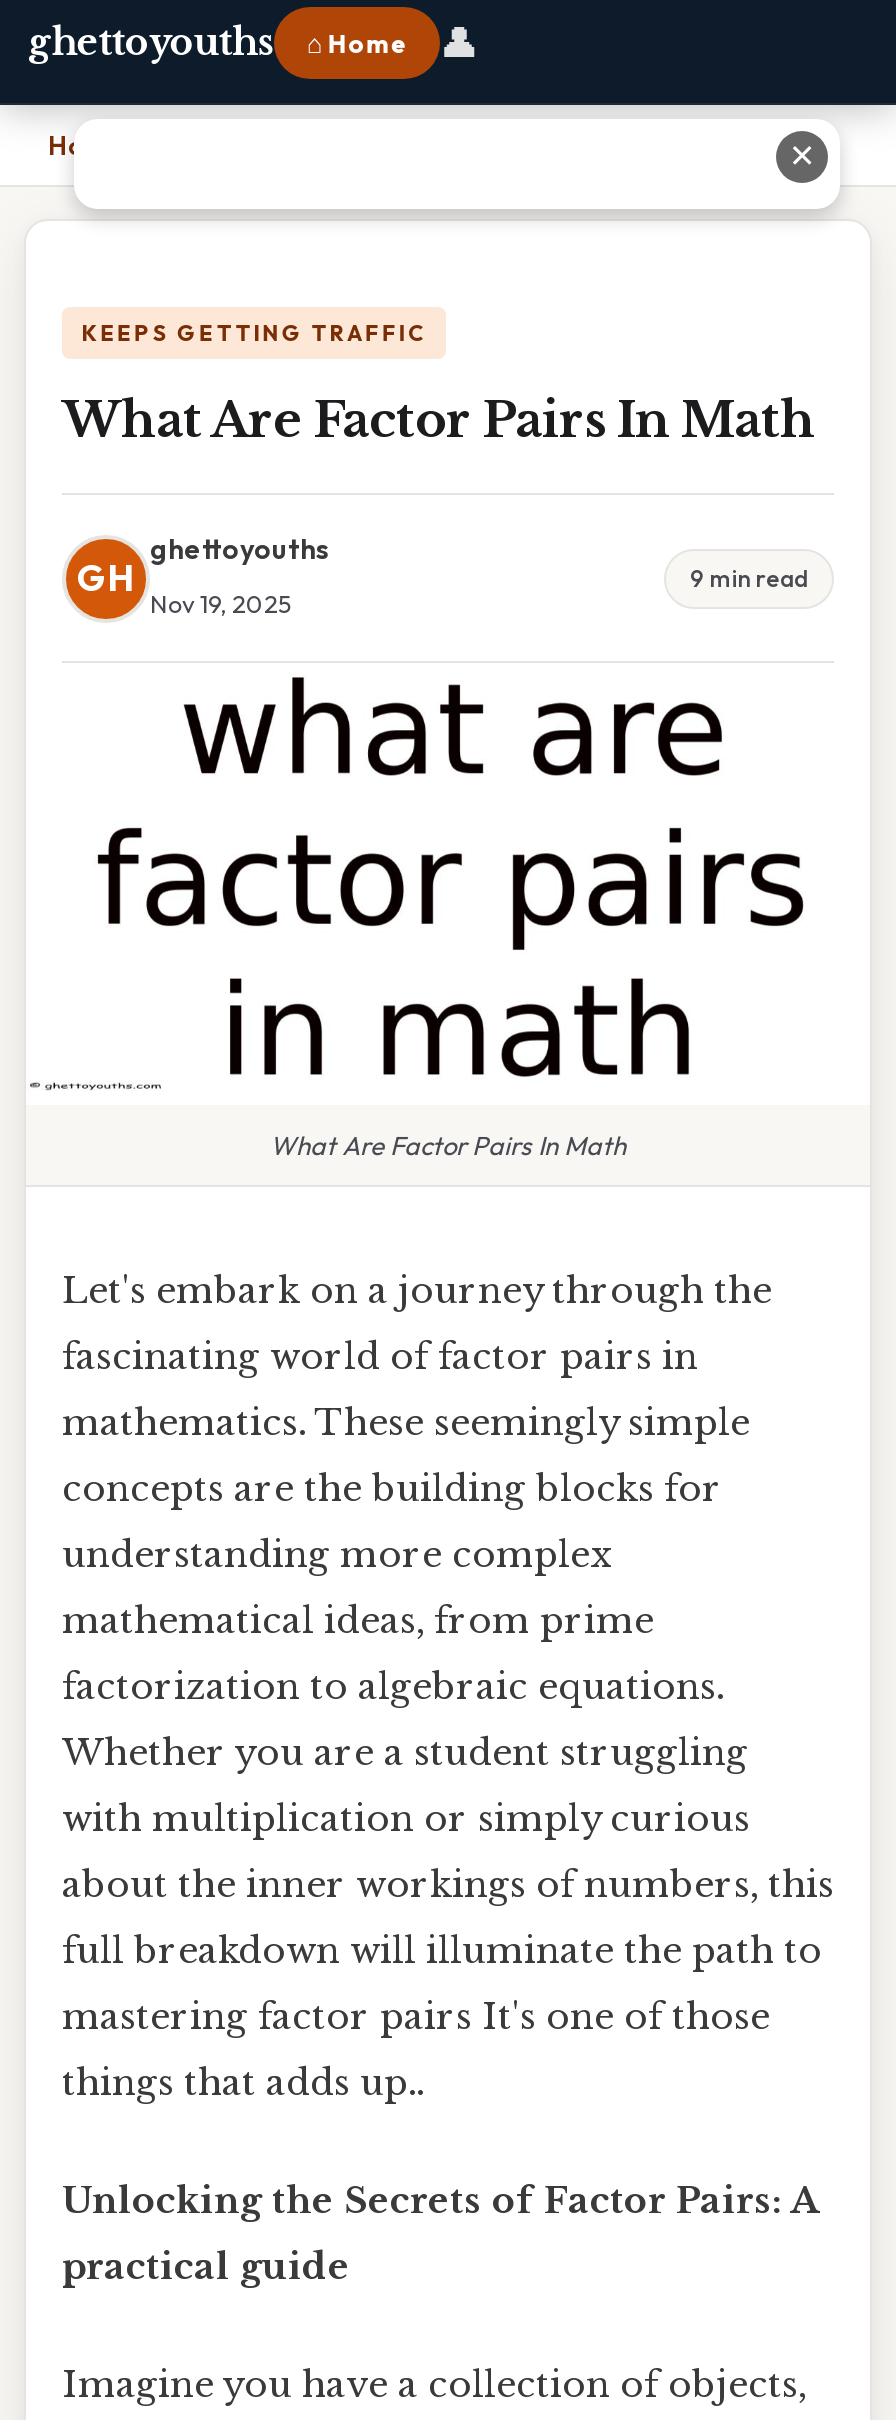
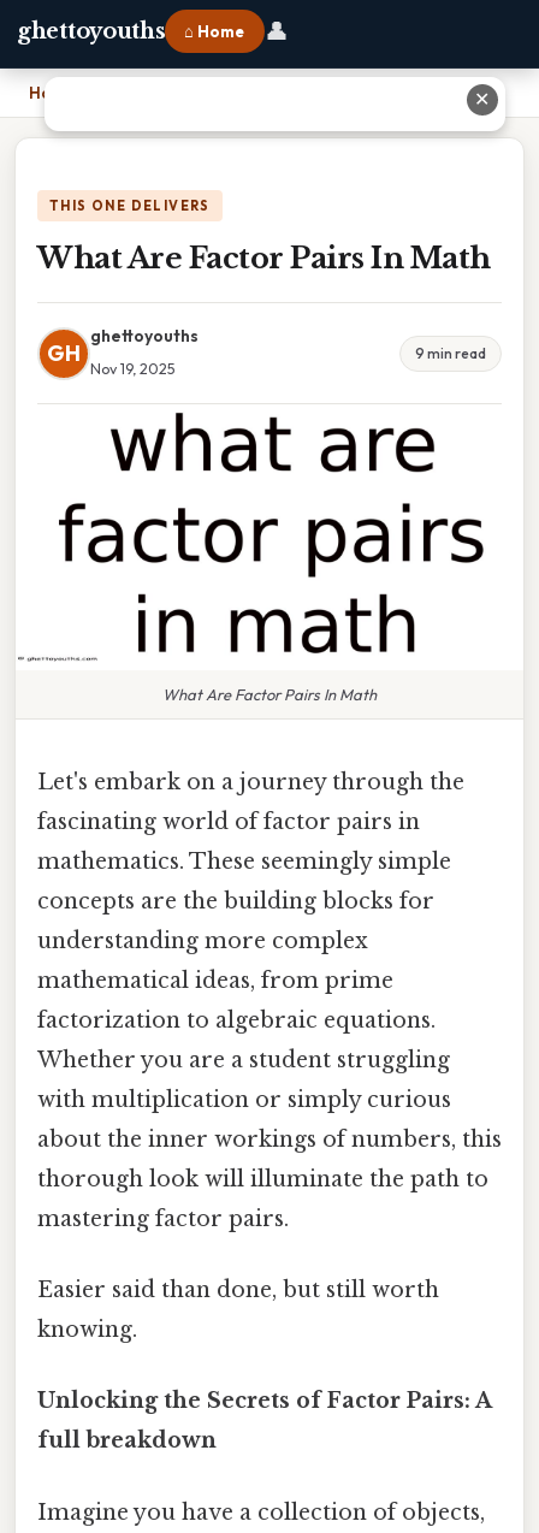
[82,319,427,347] KEEPS GETTING TRAFFIC -> [49,197,210,214] THIS ONE DELIVERS
[62,1929,822,2105] full breakdown will illuminate the path to | mastering factor pairs It's one of those | things that adds up.. -> [37,1166,488,1343] thorough look will illuminate the path to | mastering factor pairs. | Easier said than done, but still worth | knowing.
[62,2245,350,2289] practical guide -> [37,1427,217,1454] full breakdown

